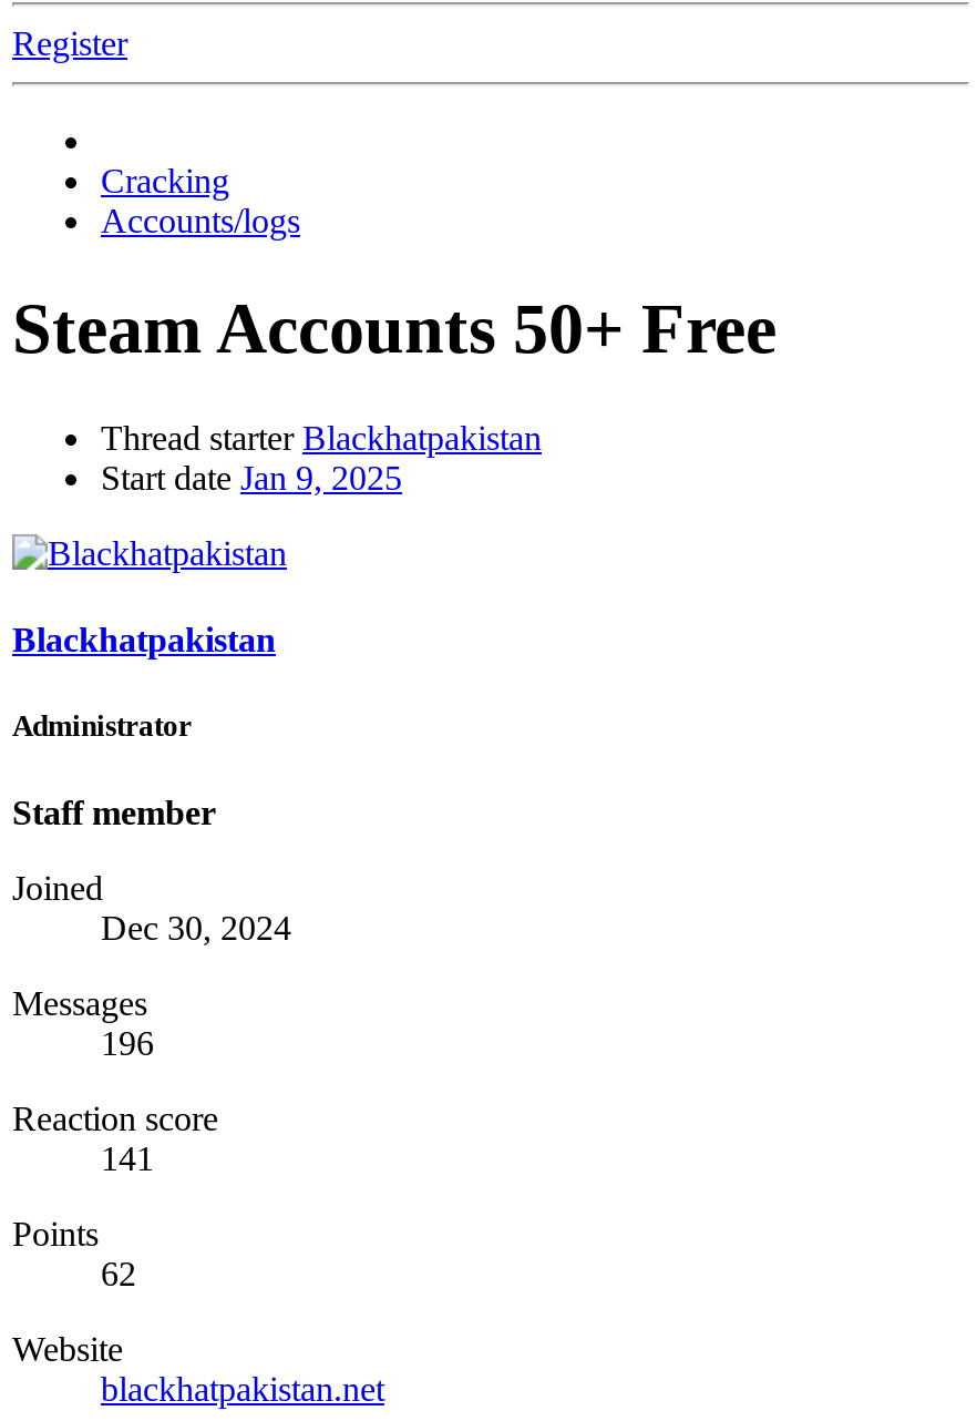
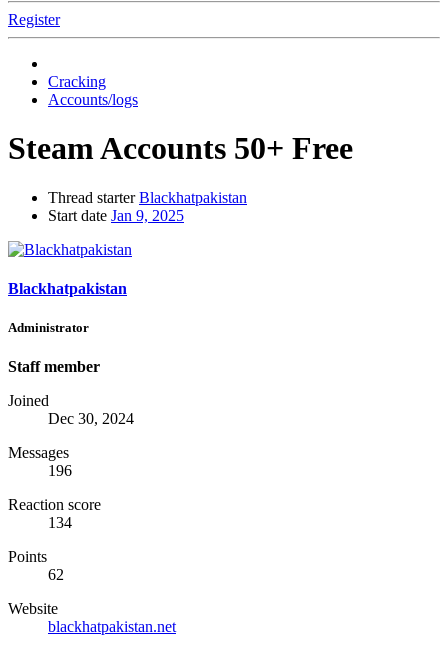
[101,1140,154,1178] 141 -> [48,514,72,531] 134

